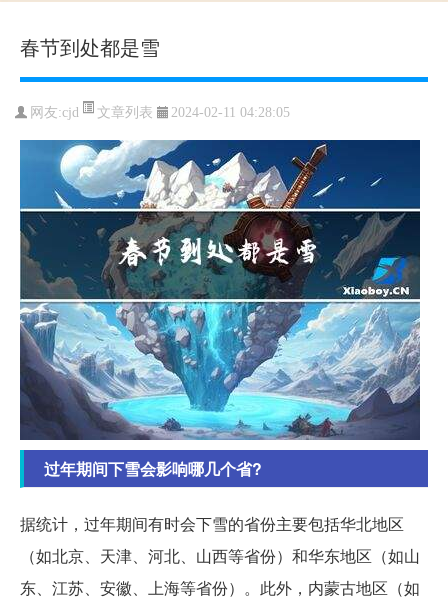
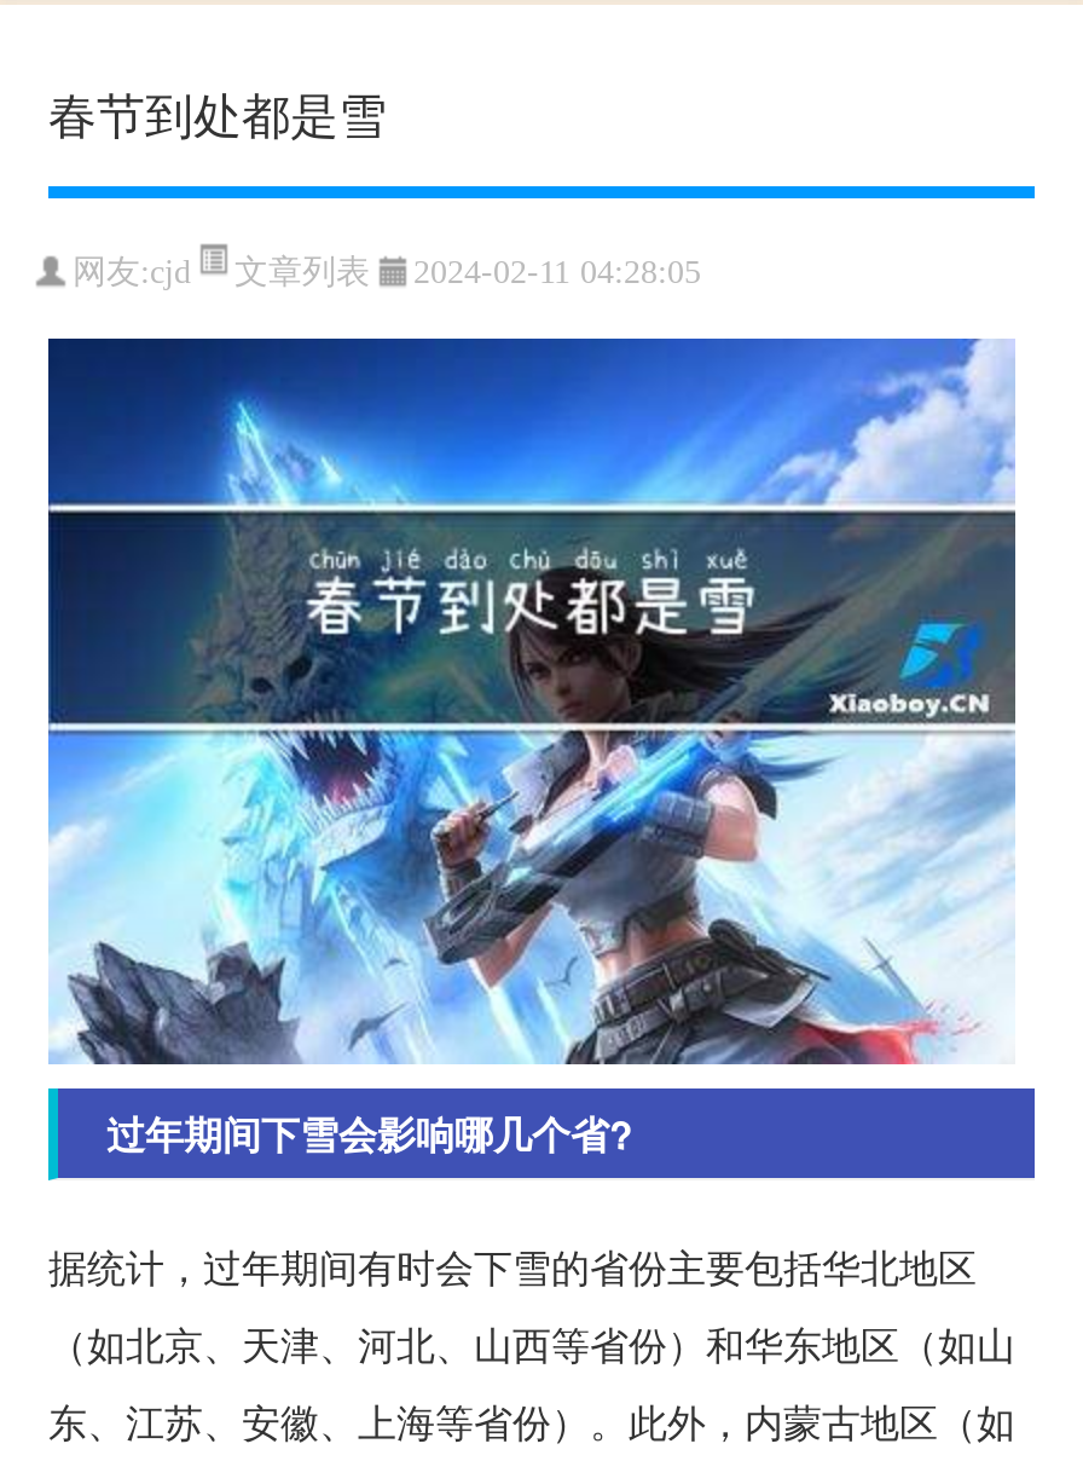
[19,139,421,441] [image] -> [46,336,1015,1067] [image]

